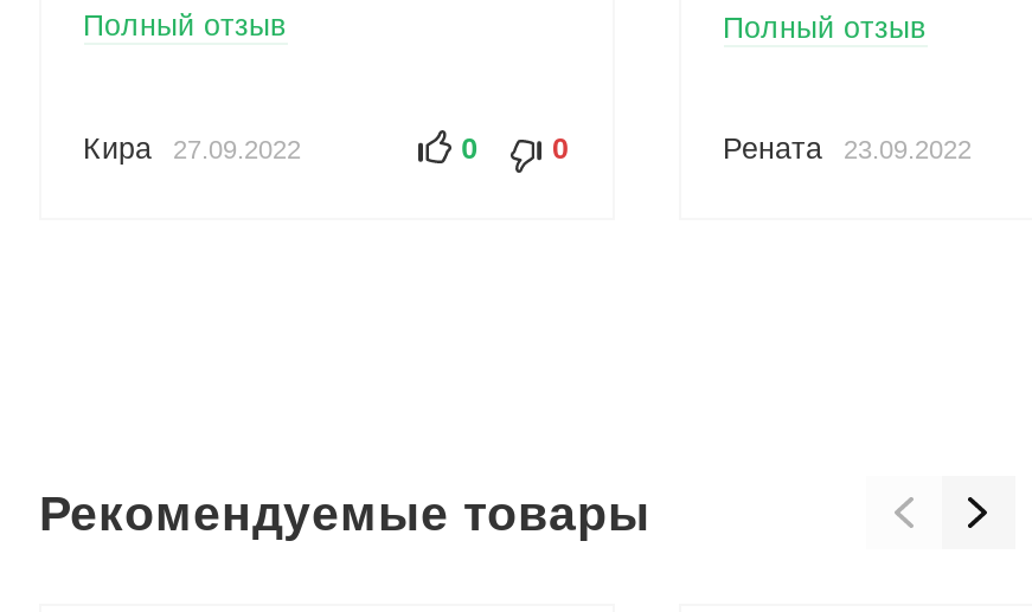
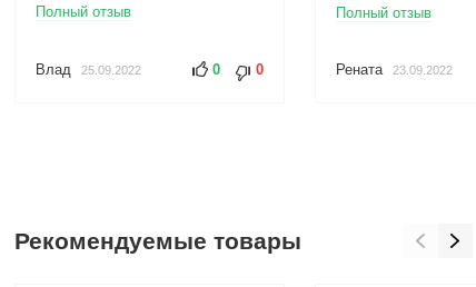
[83,134,301,167] Кира | 27.09.2022 -> [35,63,141,78] Влад | 25.09.2022

